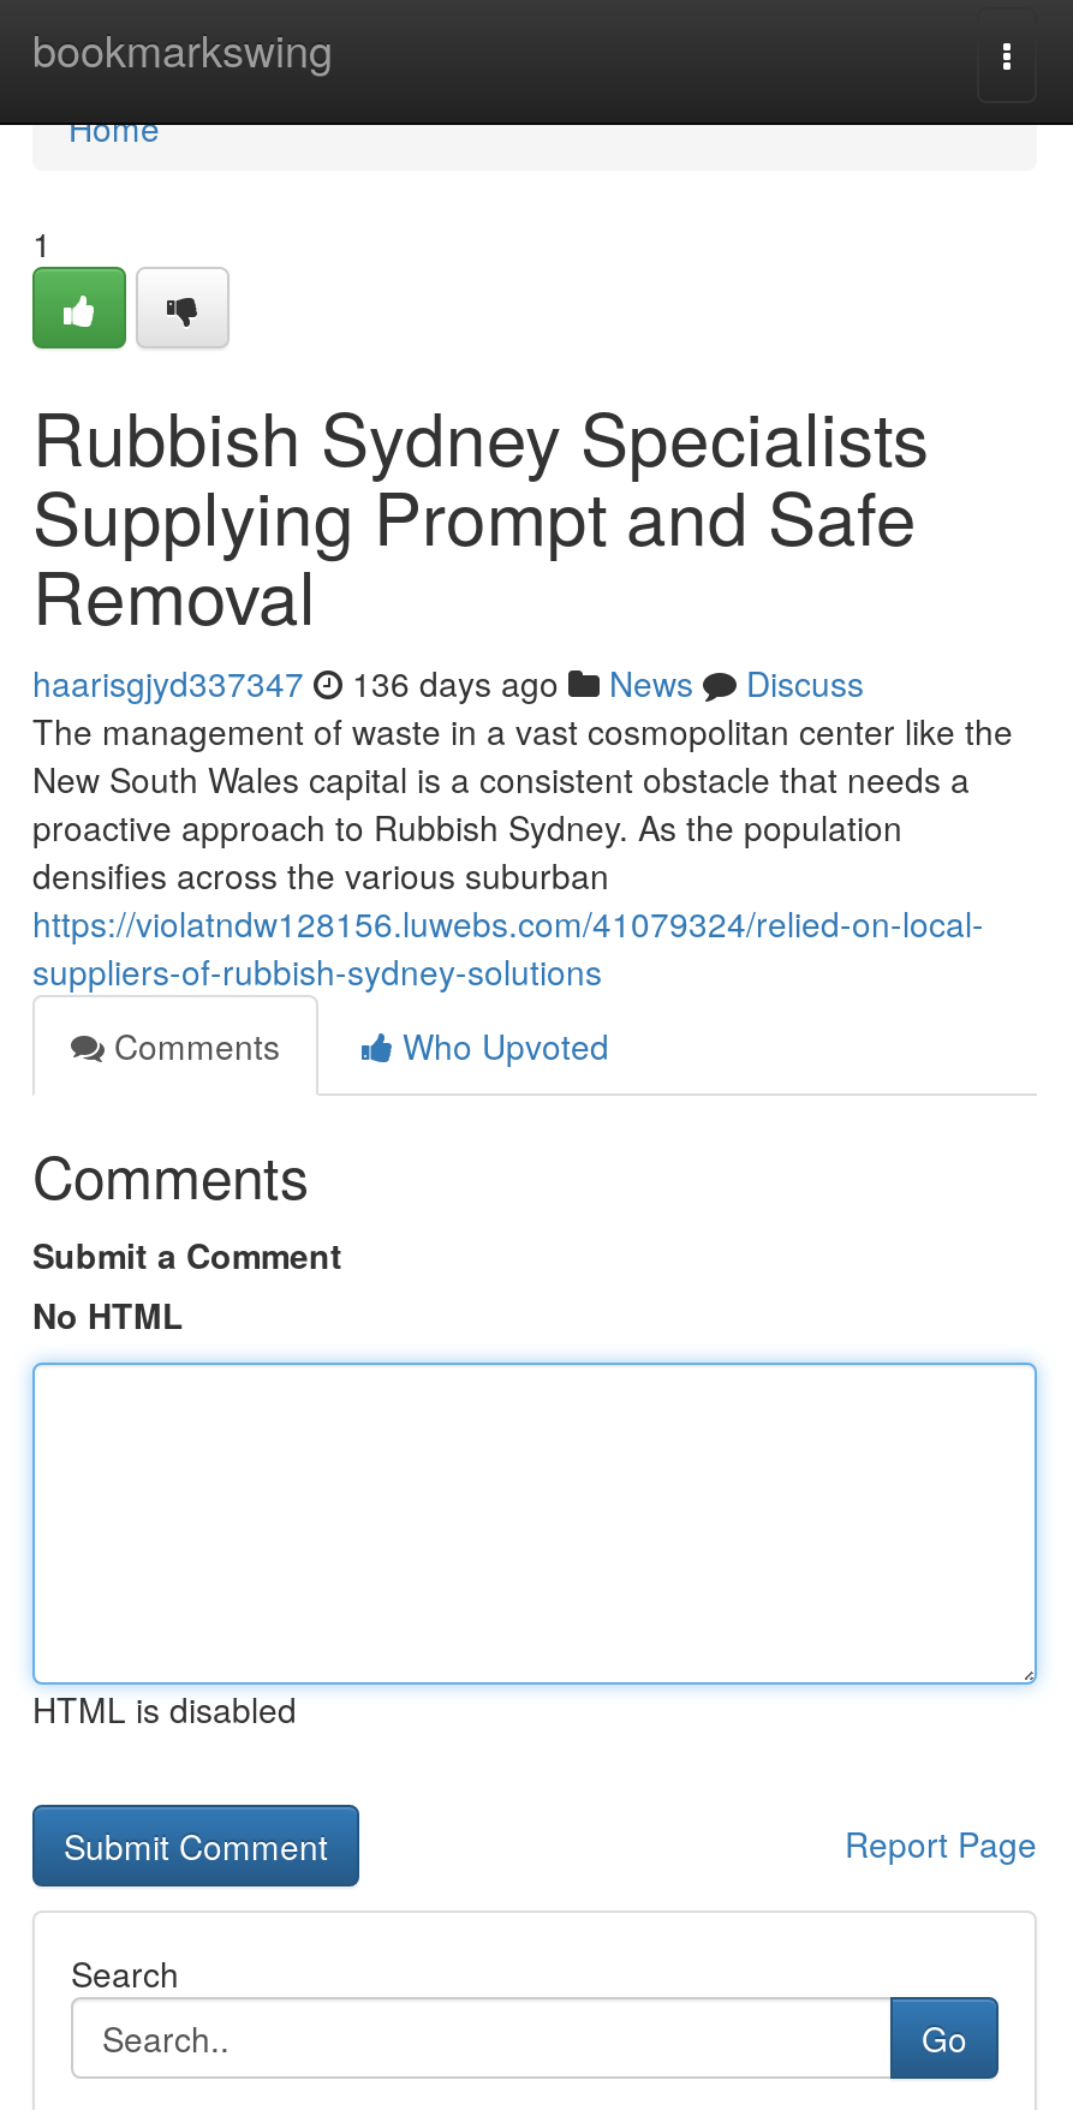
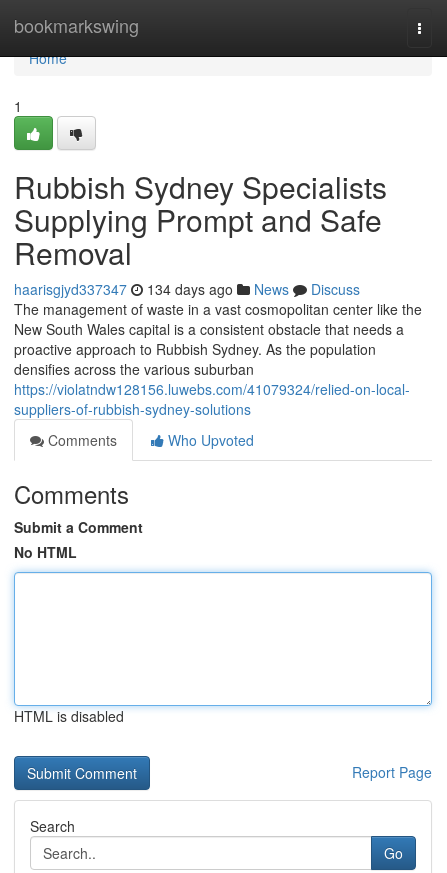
[32,658,864,707] haarisgjyd337347 136 days ago News Discuss -> [14,279,360,299] haarisgjyd337347 134 days ago News Discuss

